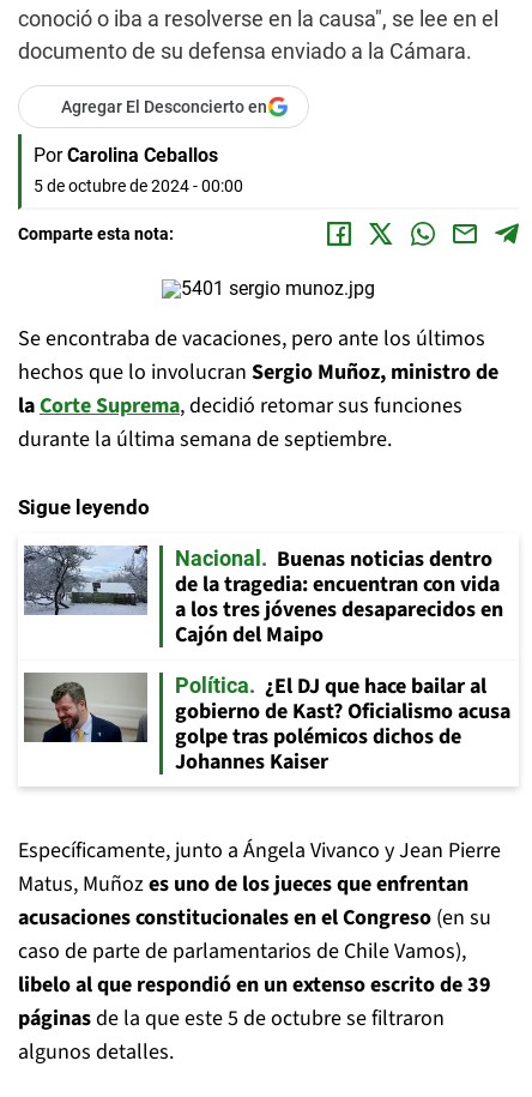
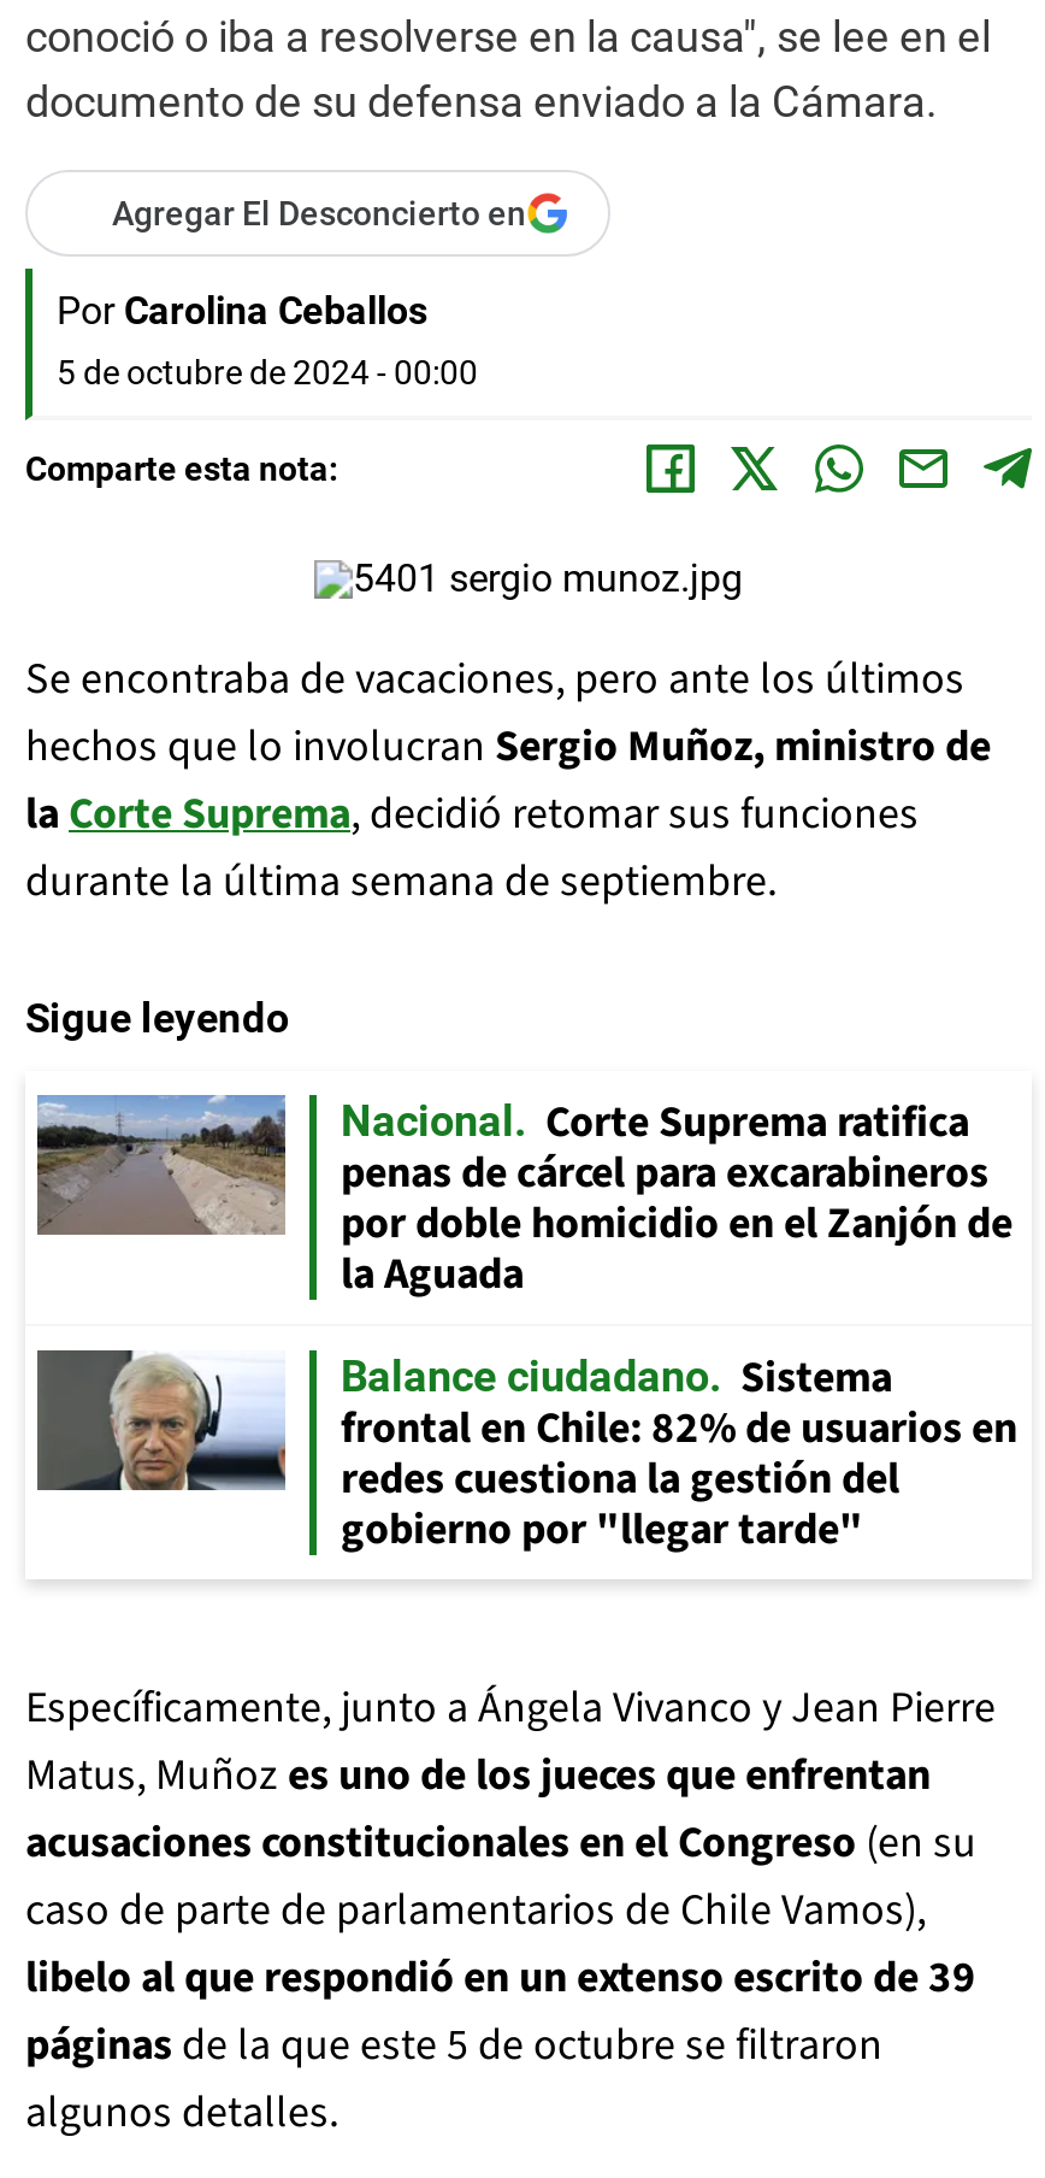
[23,544,503,650] [image] | Buenas noticias dentro | de la tragedia: encuentran con vida | a los tres jóvenes desaparecidos en | Cajón del Maipo -> [35,1093,1012,1305] [image] | Corte Suprema ratifica | penas de cárcel para excarabineros | por doble homicidio en el Zanjón de | la Aguada
[24,671,510,777] [image] | Política | ¿El DJ que hace bailar al | gobierno de Kast? Oficialismo acusa | golpe tras polémicos dichos de | Johannes Kaiser -> [40,1348,1017,1560] [image] | Balance ciudadano | Sistema | frontal en Chile: 82% de usuarios en | redes cuestiona la gestión del | gobierno por "llegar tarde"

